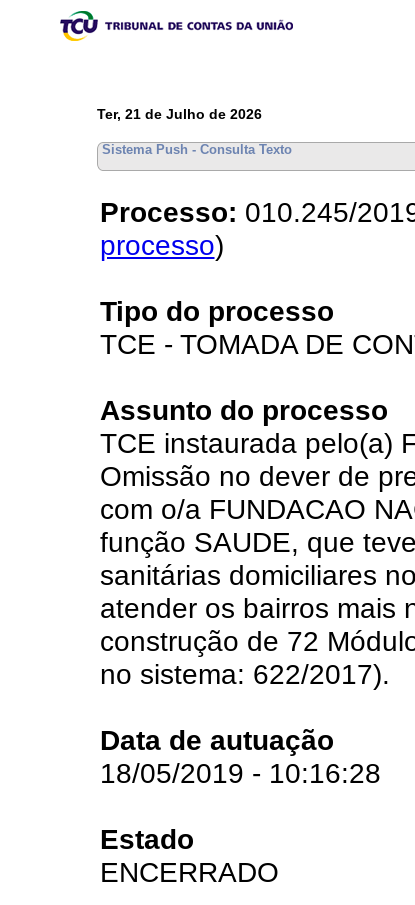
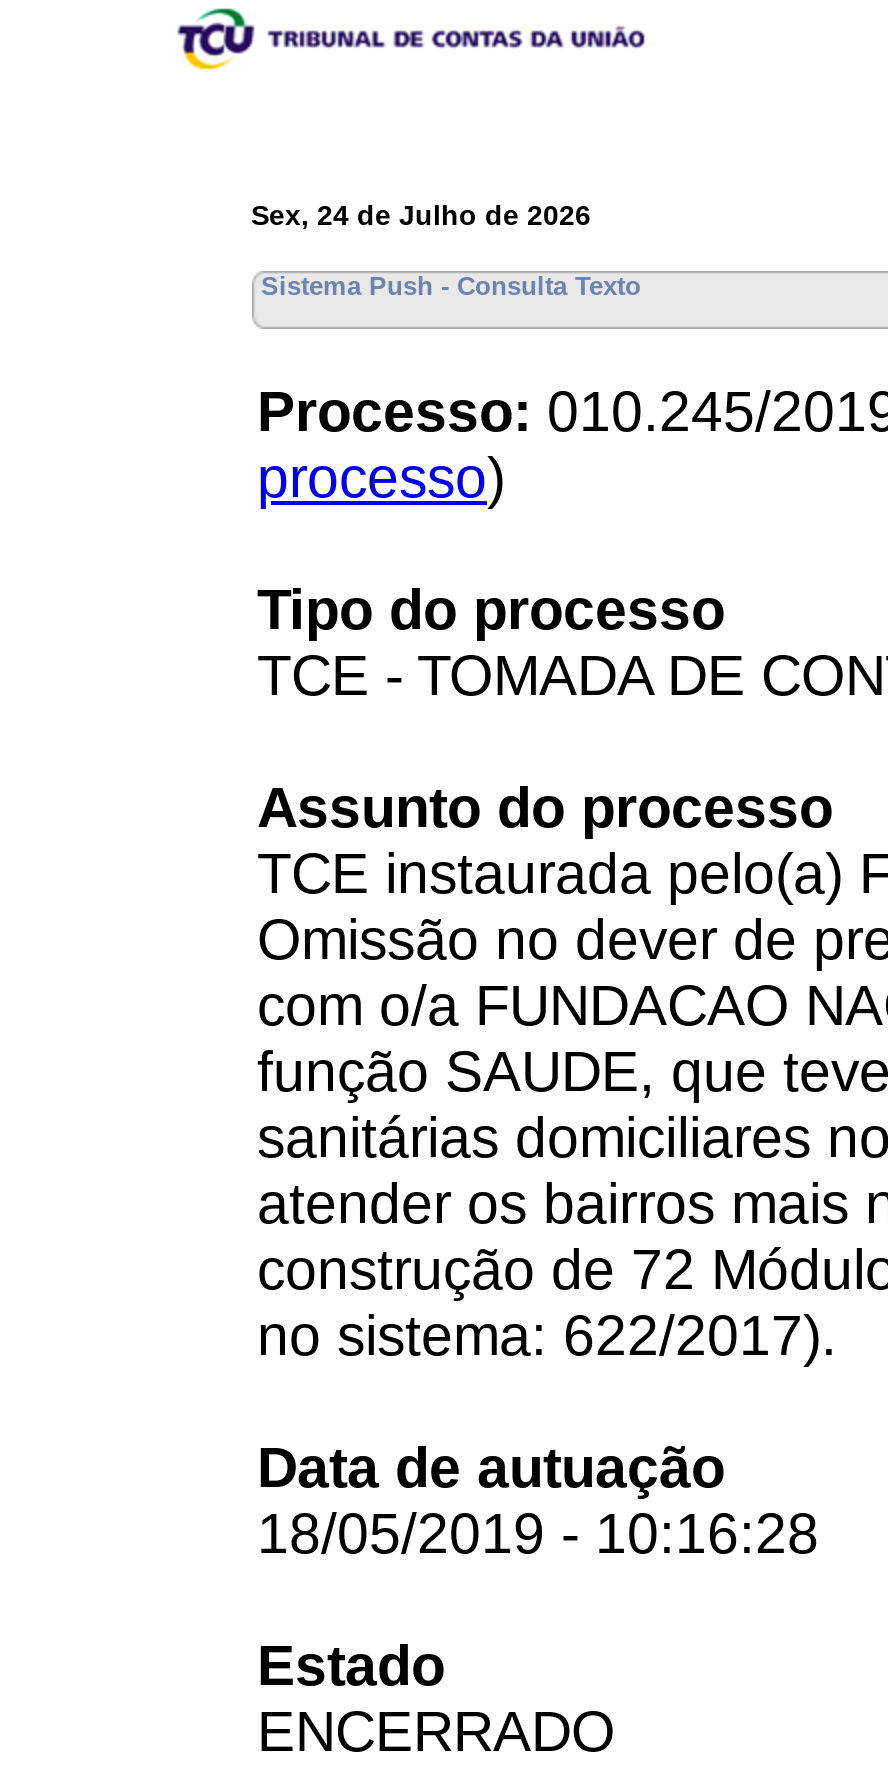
[96,106,261,122] Ter, 21 de Julho de 2026 -> [251,199,591,231] Sex, 24 de Julho de 2026

